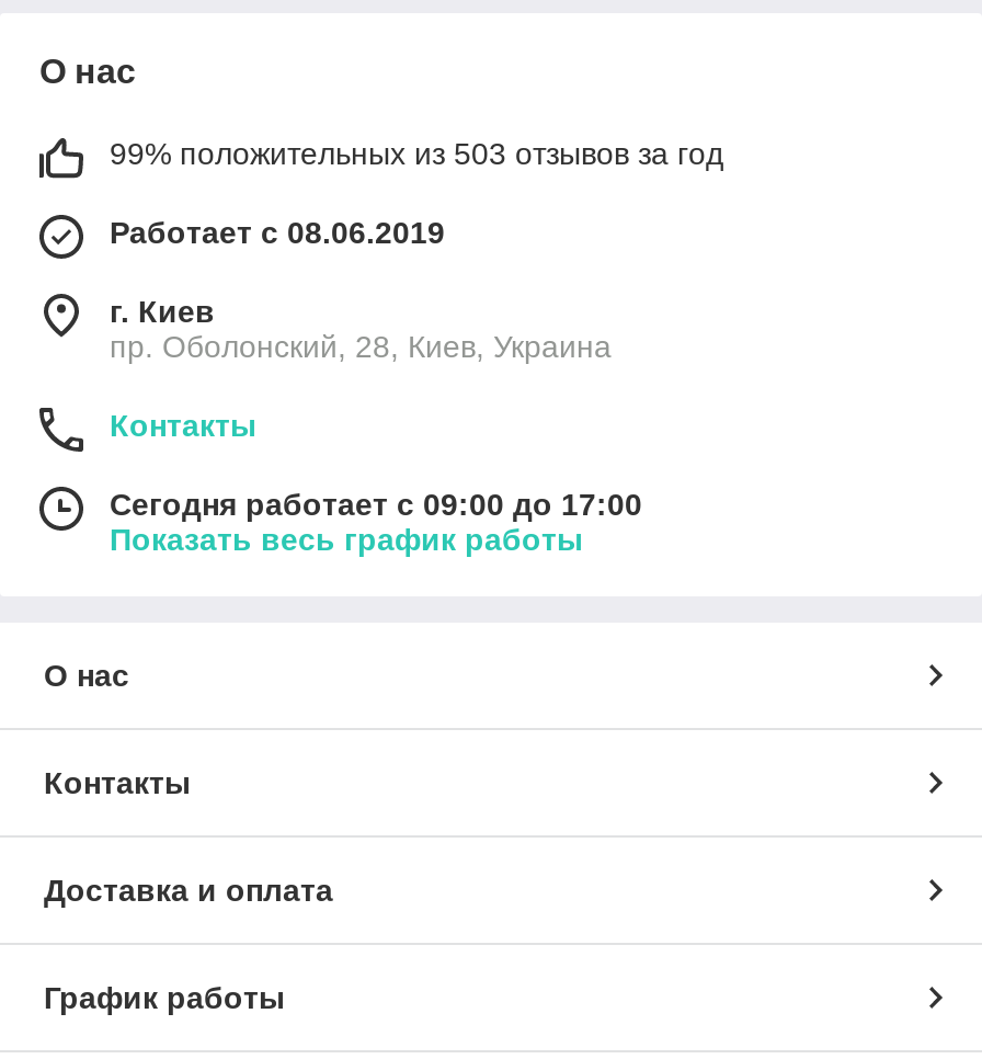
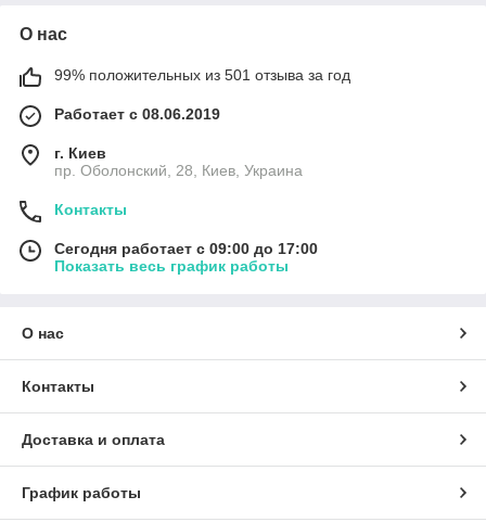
[110,137,723,172] 99% положительных из 503 отзывов за год -> [54,67,350,84] 99% положительных из 501 отзыва за год

